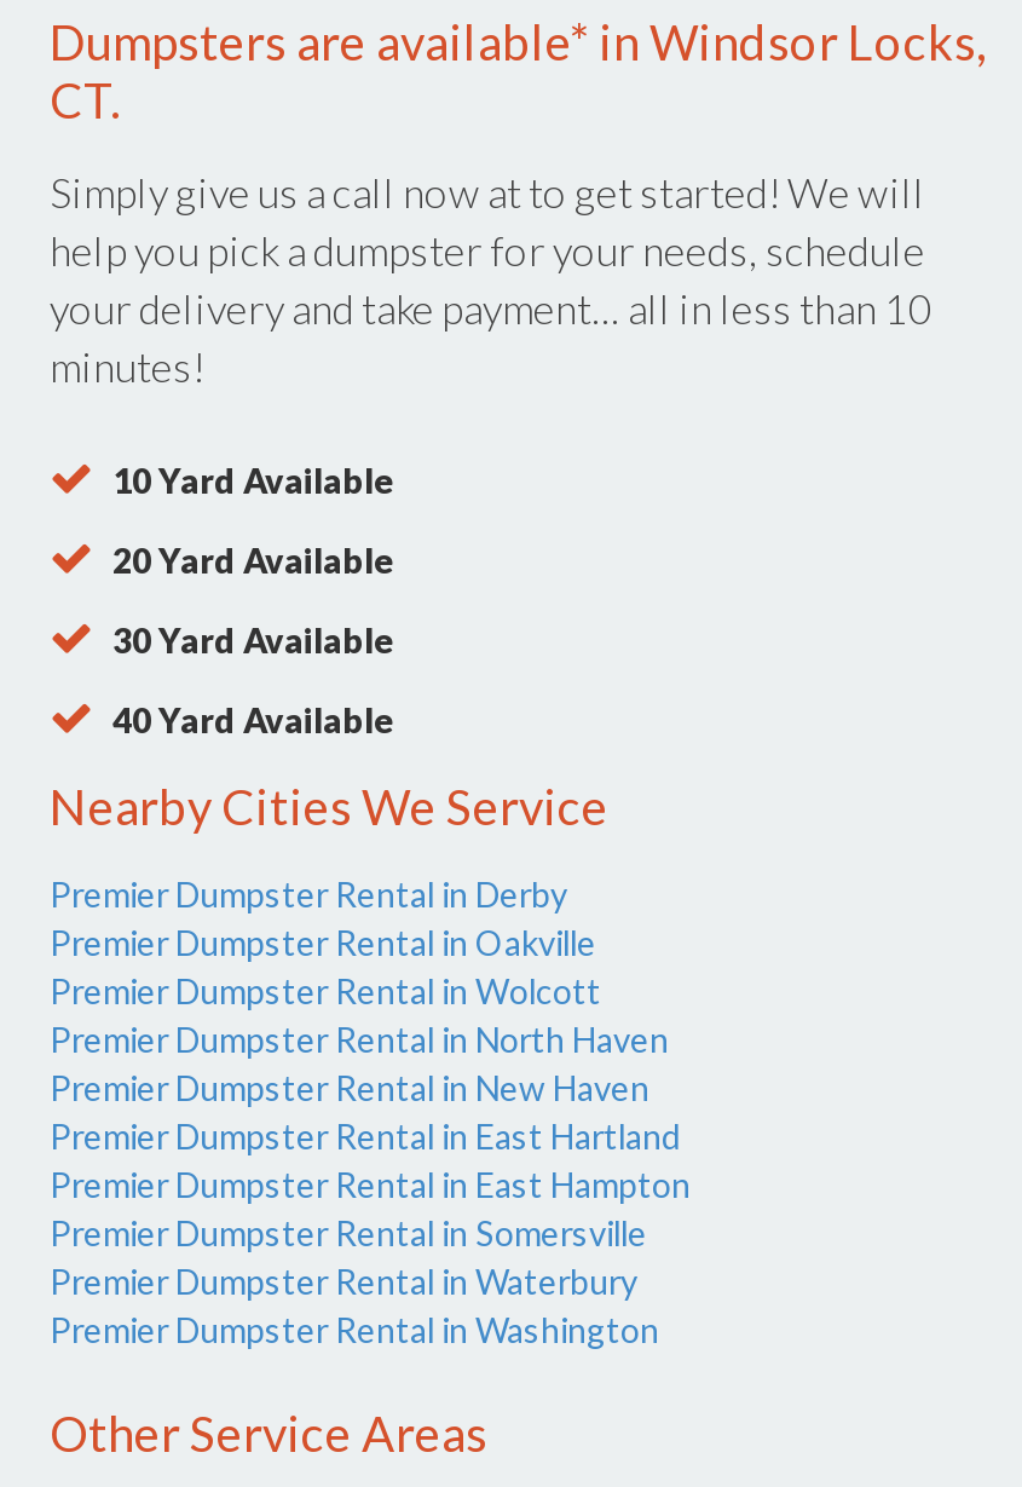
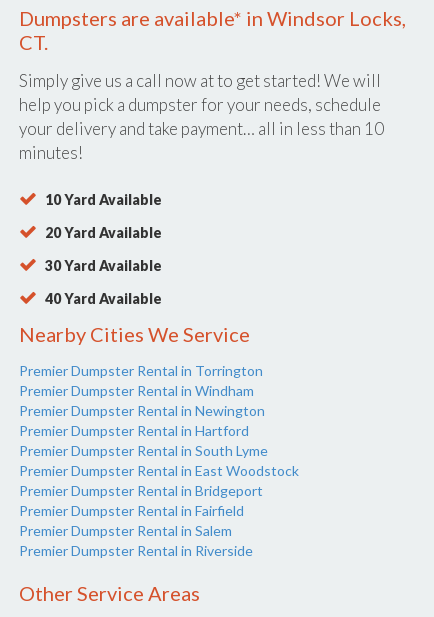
[50,874,691,1351] Premier Dumpster Rental in Derby | Premier Dumpster Rental in Oakville | Premier Dumpster Rental in Wolcott | Premier Dumpster Rental in North Haven | Premier Dumpster Rental in New Haven | Premier Dumpster Rental in East Hartland | Premier Dumpster Rental in East Hampton | Premier Dumpster Rental in Somersville | Premier Dumpster Rental in Waterbury | Premier Dumpster Rental in Washington -> [19,362,299,559] Premier Dumpster Rental in Torrington | Premier Dumpster Rental in Windham | Premier Dumpster Rental in Newington | Premier Dumpster Rental in Hartford | Premier Dumpster Rental in South Lyme | Premier Dumpster Rental in East Woodstock | Premier Dumpster Rental in Bridgeport | Premier Dumpster Rental in Fairfield | Premier Dumpster Rental in Salem | Premier Dumpster Rental in Riverside

